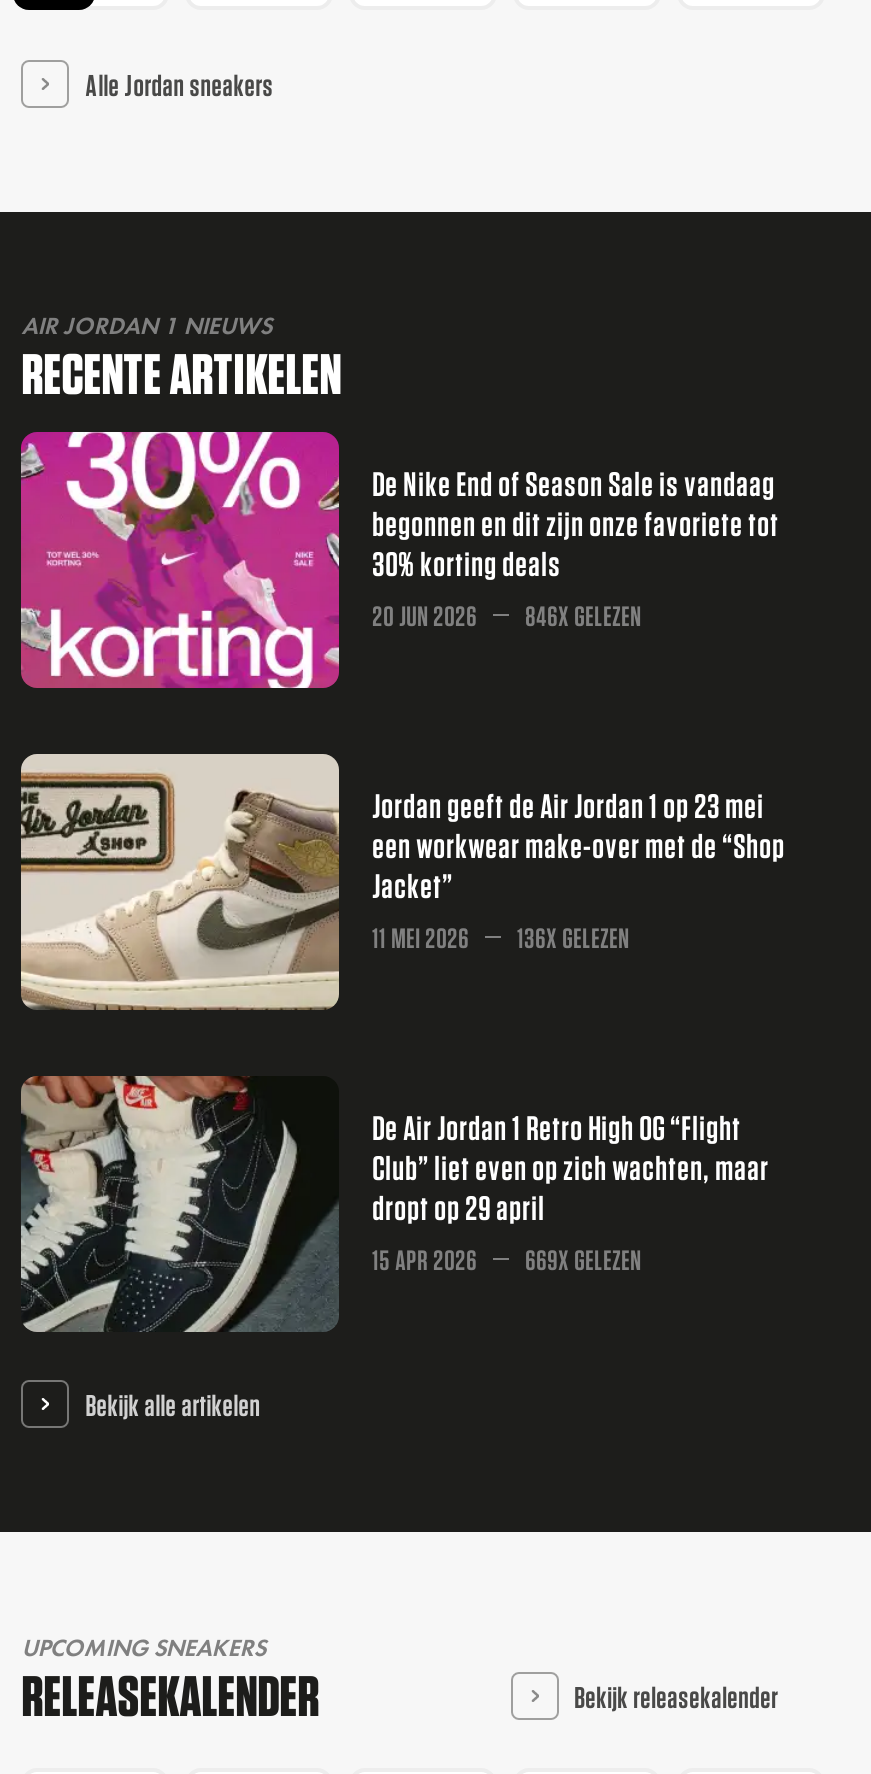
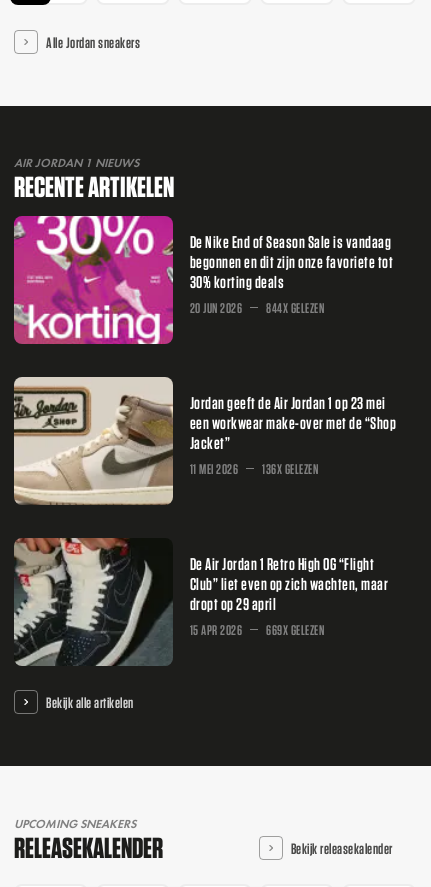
[372,601,641,631] 20 JUN 2026 846X GELEZEN -> [190,300,324,315] 20 JUN 2026 844X GELEZEN

